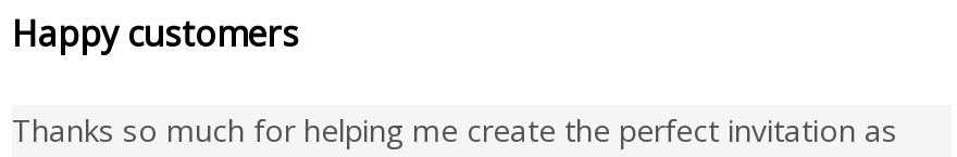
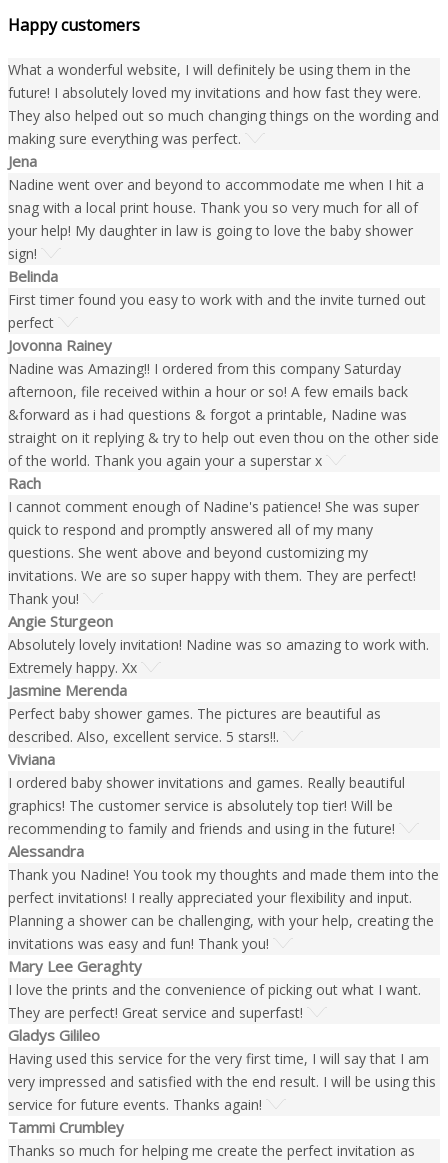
none -> [8,60,439,1137] What a wonderful website, I will definitely be using them in the | future! I absolutely loved my invitations and how fast they were. | They also helped out so much changing things on the wording and | making sure everything was perfect. | Jena | Nadine went over and beyond to accommodate me when I hit a | snag with a local print house. Thank you so very much for all of | your help! My daughter in law is going to love the baby shower | sign! | Belinda | First timer found you easy to work with and the invite turned out | perfect | Jovonna Rainey | Nadine was Amazing!! I ordered from this company Saturday | afternoon, file received within a hour or so! A few emails back | &forward as i had questions & forgot a printable, Nadine was | straight on it replying & try to help out even thou on the other side | of the world. Thank you again your a superstar x | Rach | I cannot comment enough of Nadine's patience! She was super | quick to respond and promptly answered all of my many | questions. She went above and beyond customizing my | invitations. We are so super happy with them. They are perfect! | Thank you! | Angie Sturgeon | Absolutely lovely invitation! Nadine was so amazing to work with. | Extremely happy. Xx | Jasmine Merenda | Perfect baby shower games. The pictures are beautiful as | described. Also, excellent service. 5 stars!!. | Viviana | I ordered baby shower invitations and games. Really beautiful | graphics! The customer service is absolutely top tier! Will be | recommending to family and friends and using in the future! | Alessandra | Thank you Nadine! You took my thoughts and made them into the | perfect invitations! I really appreciated your flexibility and input. | Planning a shower can be challenging, with your help, creating the | invitations was easy and fun! Thank you! | Mary Lee Geraghty | I love the prints and the convenience of picking out what I want. | They are perfect! Great service and superfast! | Gladys Gilileo | Having used this service for the very first time, I will say that I am | very impressed and satisfied with the end result. I will be using this | service for future events. Thanks again! | Tammi Crumbley

